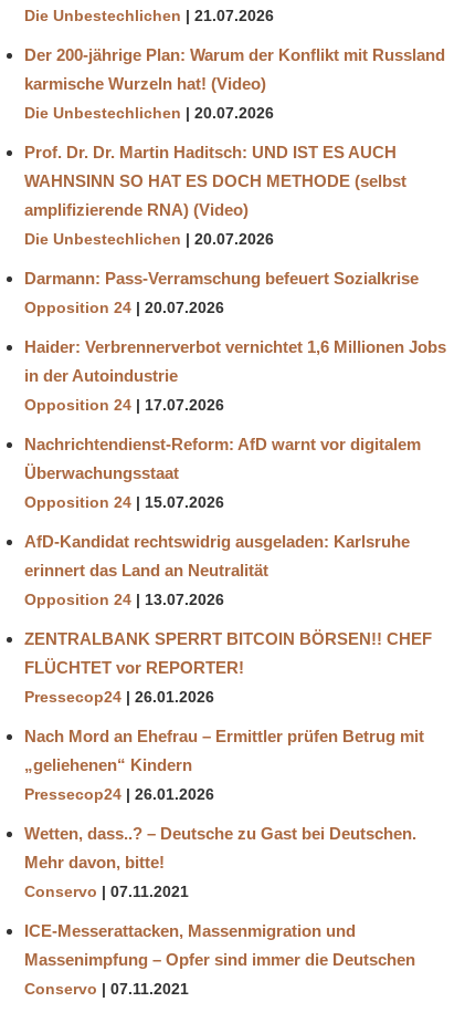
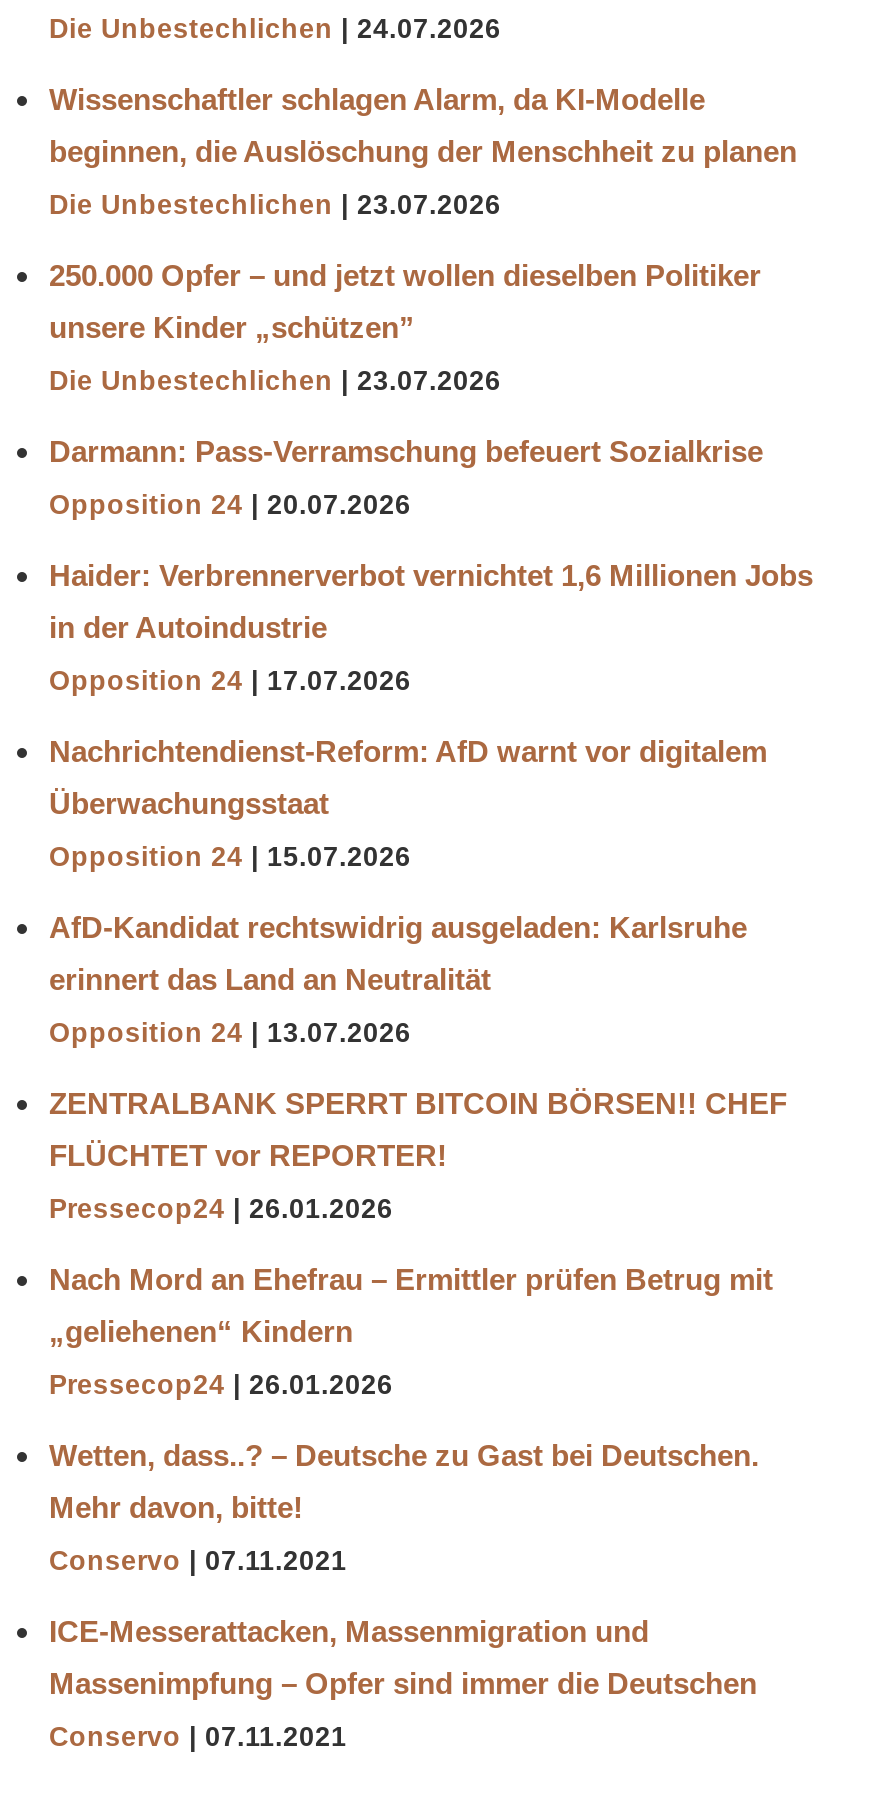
[24,8,274,24] Die Unbestechlichen 21.07.2026 -> [49,14,501,44] Die Unbestechlichen 24.07.2026
[24,45,445,64] Der 200-jährige Plan: Warum der Konflikt mit Russland -> [49,82,705,116] Wissenschaftler schlagen Alarm, da KI-Modelle
[24,74,266,93] karmische Wurzeln hat! (Video) -> [49,134,797,168] beginnen, die Auslöschung der Menschheit zu planen
[24,105,406,219] 20.07.2026 | Prof. Dr. Dr. Martin Haditsch: UND IST ES AUCH | WAHNSINN SO HAT ES DOCH METHODE (selbst | amplifizierende RNA) (Video) -> [49,190,761,344] 23.07.2026 | 250.000 Opfer – und jetzt wollen dieselben Politiker | unsere Kinder „schützen”
[24,231,274,248] Die Unbestechlichen 20.07.2026 -> [49,366,501,396] Die Unbestechlichen 23.07.2026

